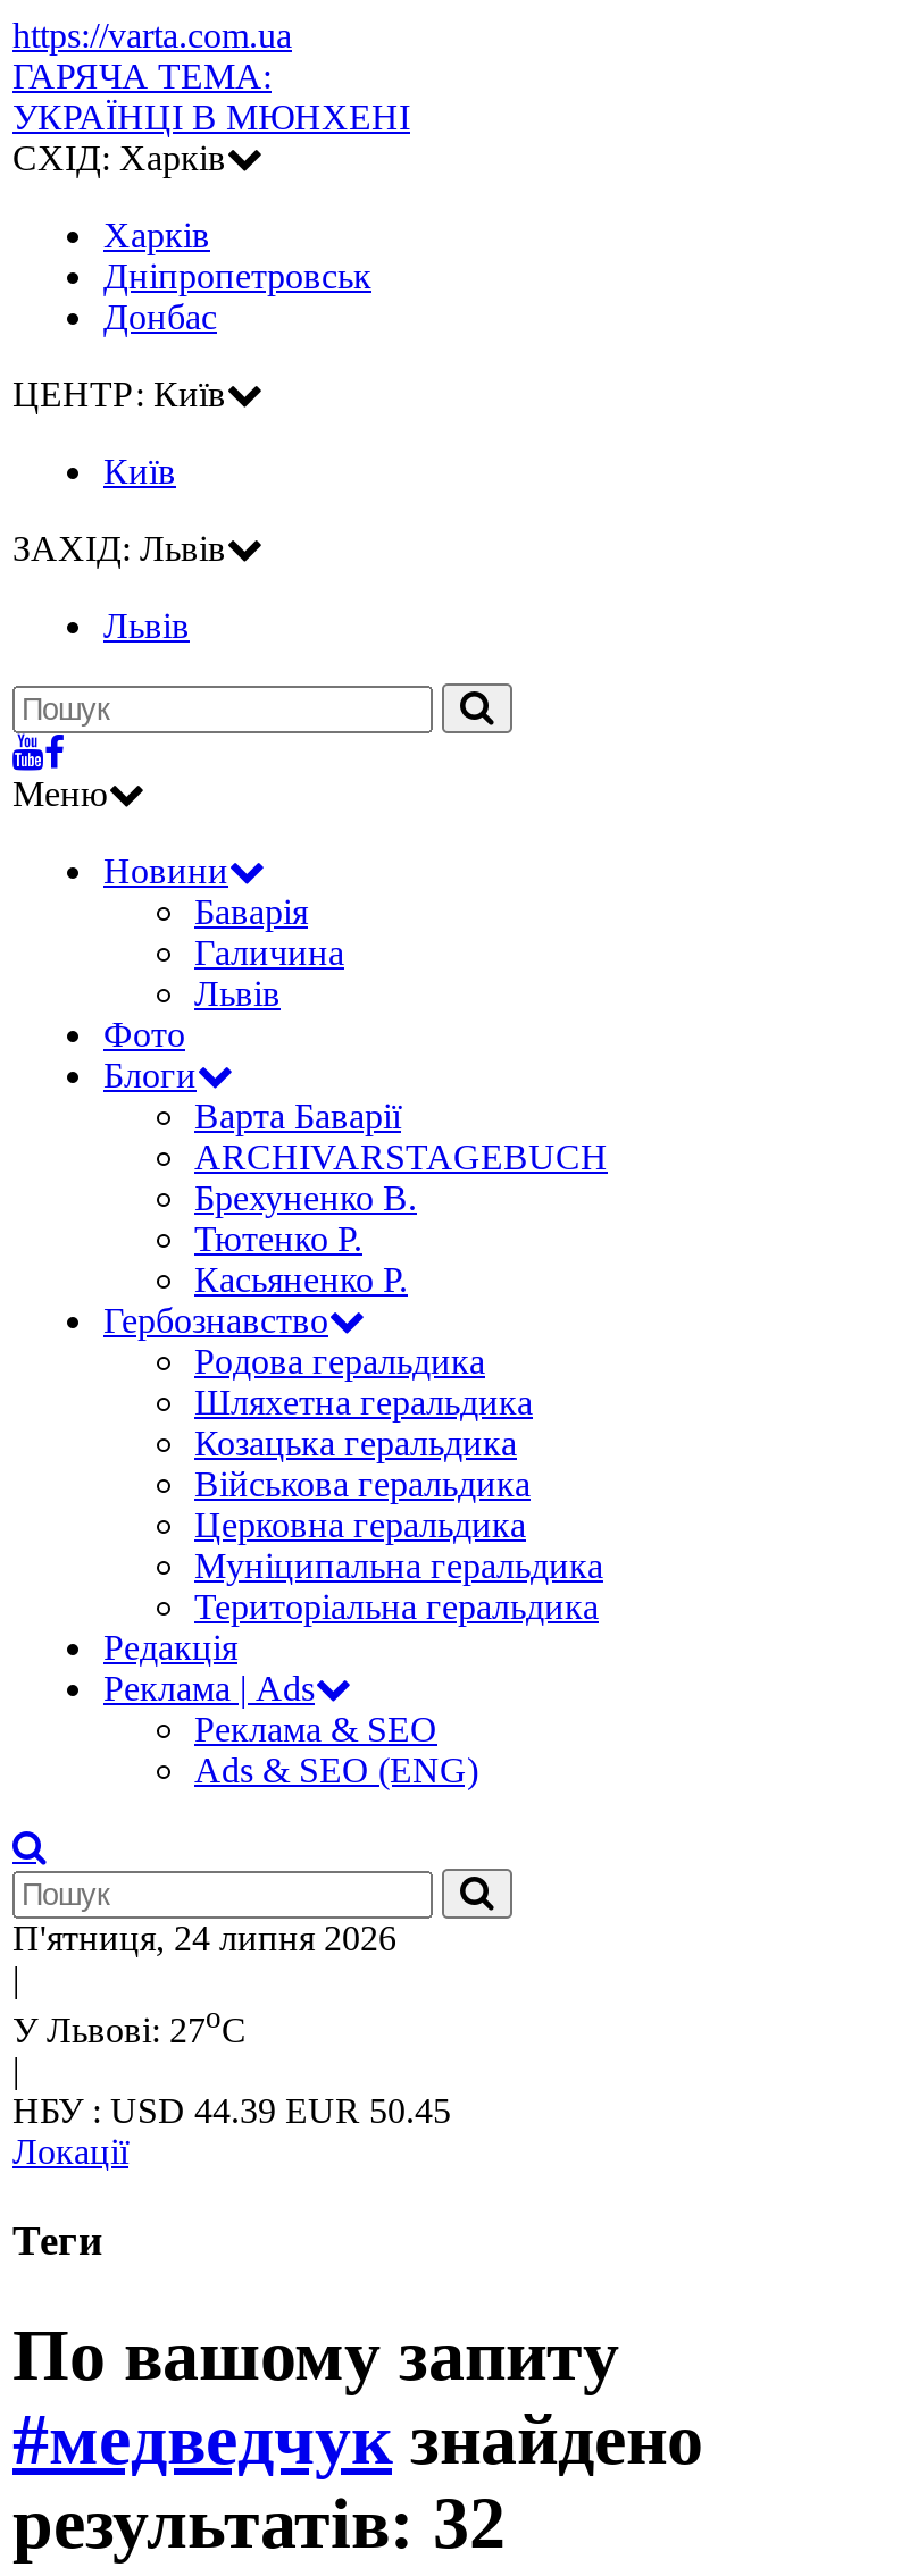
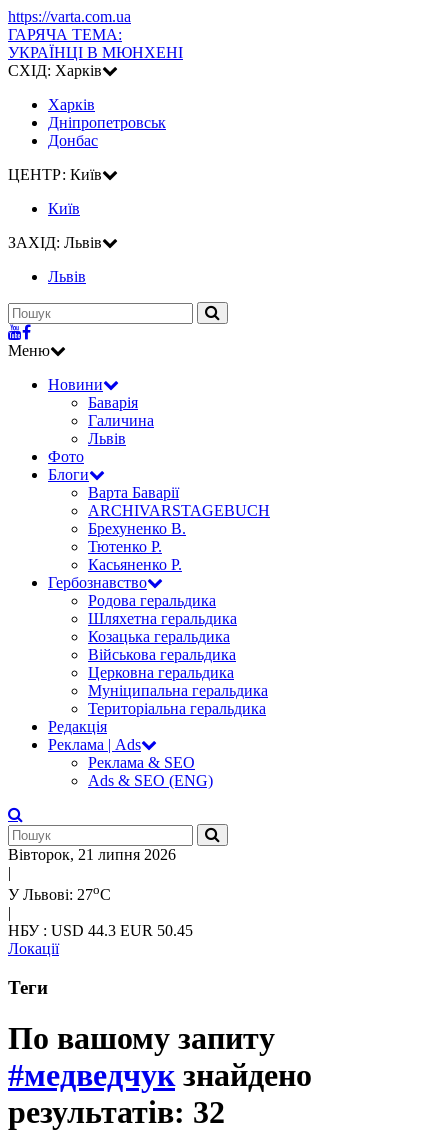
[12,1919,396,1957] П'ятниця, 24 липня 2026 -> [8,846,176,863] Вівторок, 21 липня 2026
[12,2092,451,2131] НБУ : USD 44.39 EUR 50.45 -> [8,922,193,939] НБУ : USD 44.3 EUR 50.45

